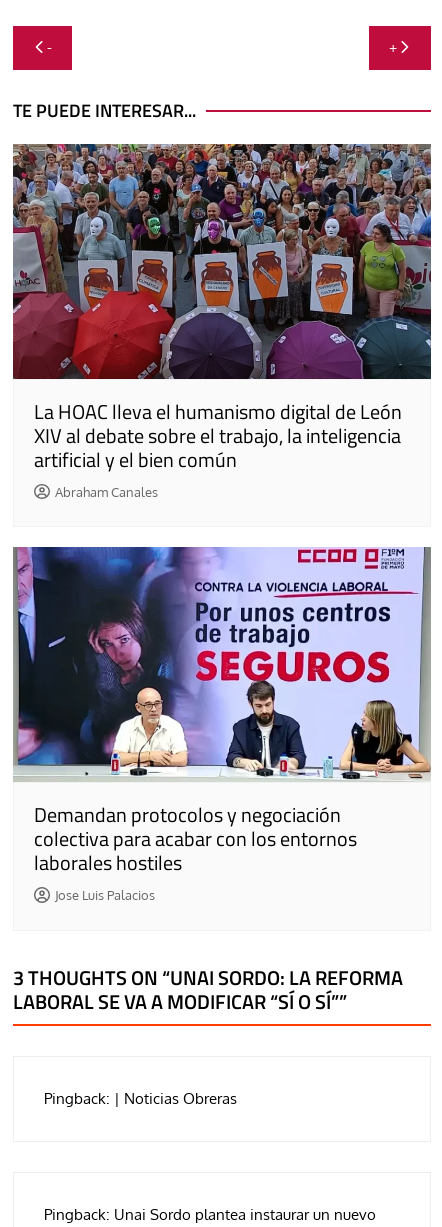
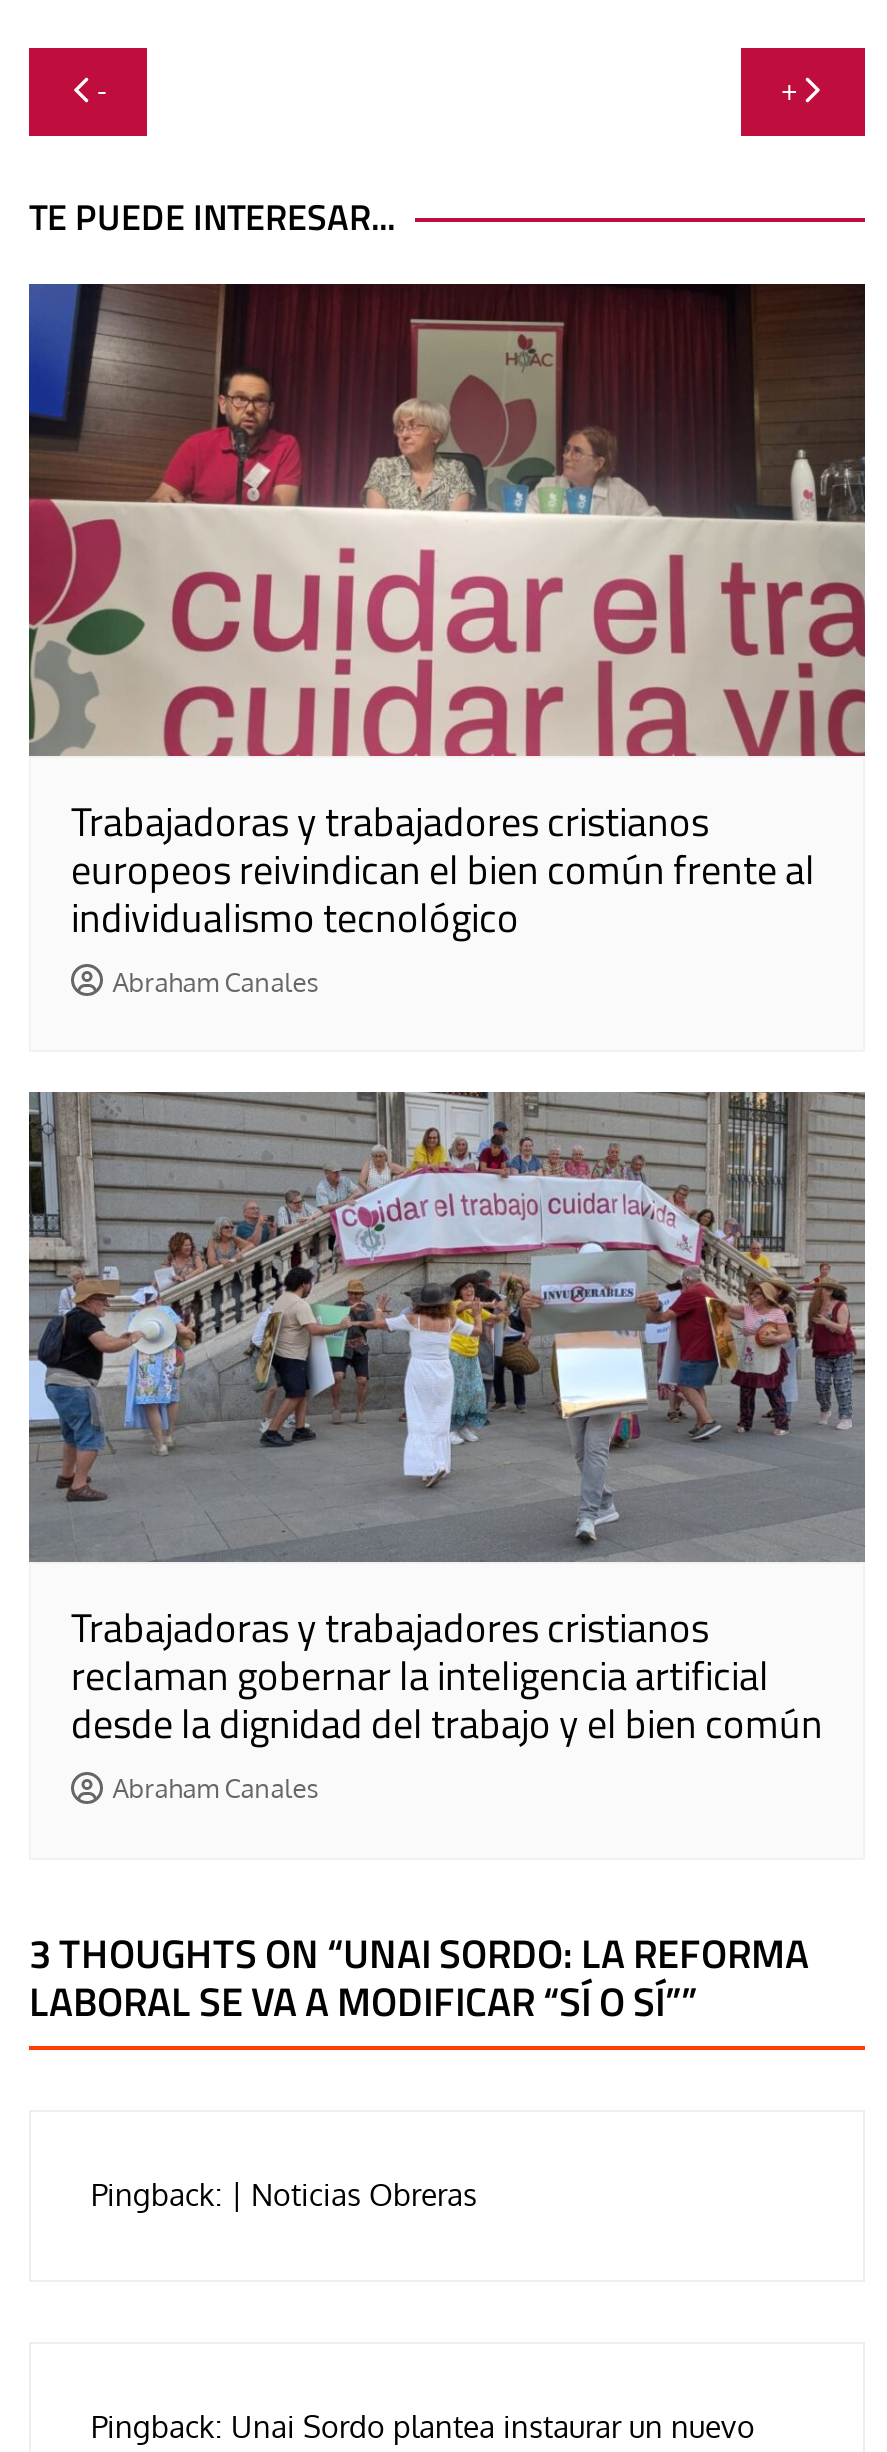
[12,143,432,475] [image] | La HOAC lleva el humanismo digital de León | XIV al debate sobre el trabajo, la inteligencia | artificial y el bien común -> [27,283,867,947] [image] | Trabajadoras y trabajadores cristianos | europeos reivindican el bien común frente al | individualismo tecnológico
[13,546,431,903] [image] | Demandan protocolos y negociación | colectiva para acabar con los entornos | laborales hostiles | Jose Luis Palacios -> [29,1091,865,1805] [image] | Trabajadoras y trabajadores cristianos | reclaman gobernar la inteligencia artificial | desde la dignidad del trabajo y el bien común | Abraham Canales

